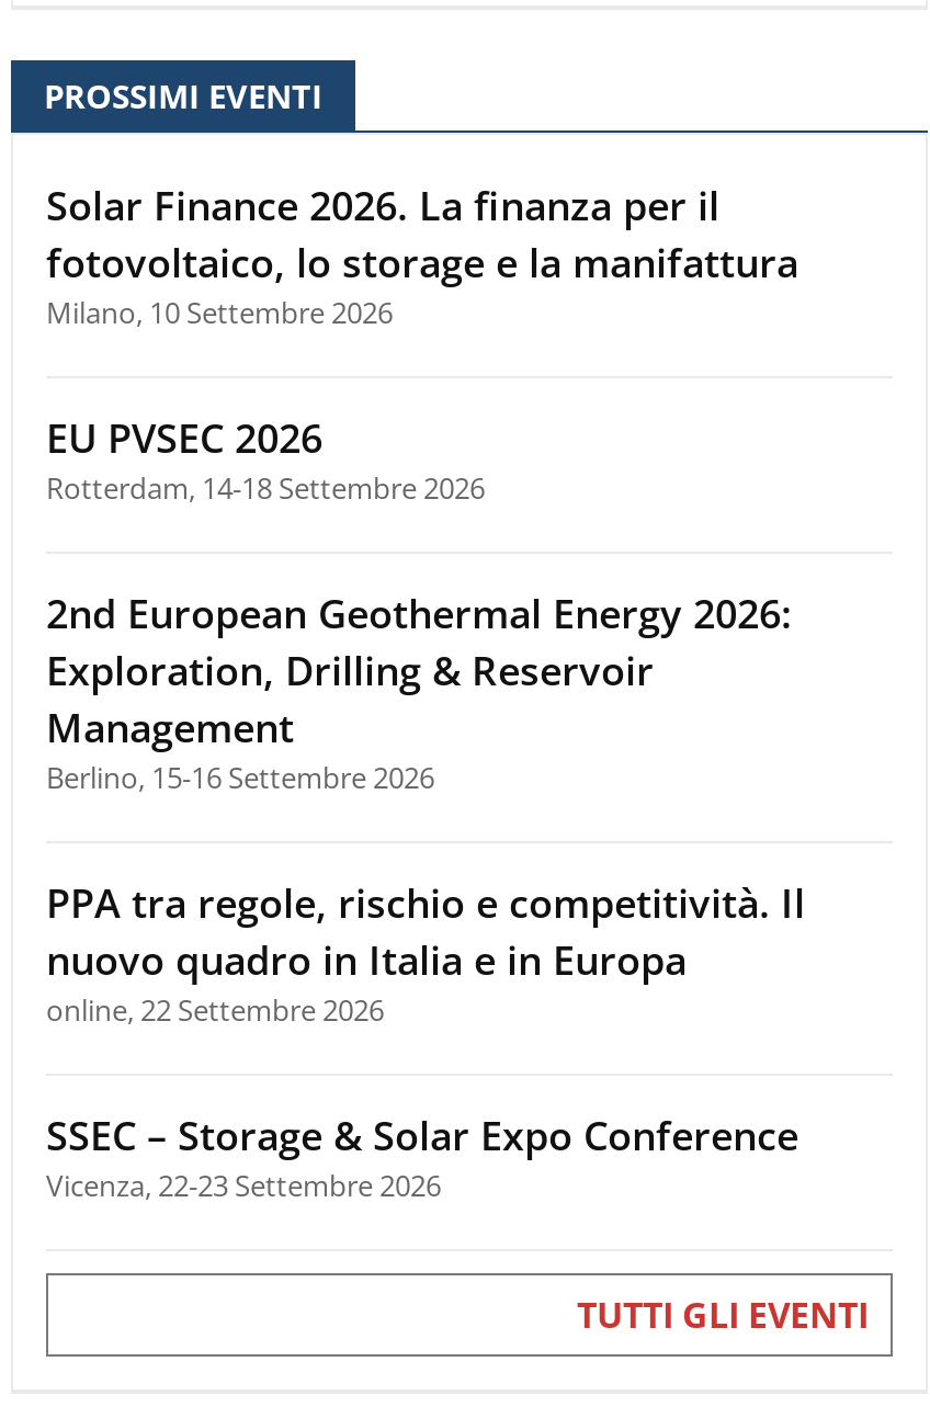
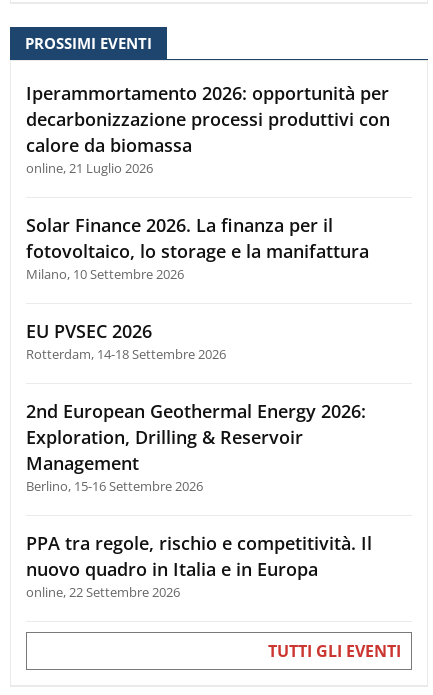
none -> [26,81,390,177] Iperammortamento 2026: opportunità per | decarbonizzazione processi produttivi con | calore da biomassa | online, 21 Luglio 2026
moved [46,179,805,1030] -> [26,213,372,601]: Solar Finance 2026. La finanza per il | fotovoltaico, lo storage e la manifattura | Milano, 10 Settembre 2026 | ... | nuovo quadro in Italia e in Europa | online, 22 Settembre 2026
[46,1109,798,1205] SSEC – Storage & Solar Expo Conference | Vicenza, 22-23 Settembre 2026 -> none

